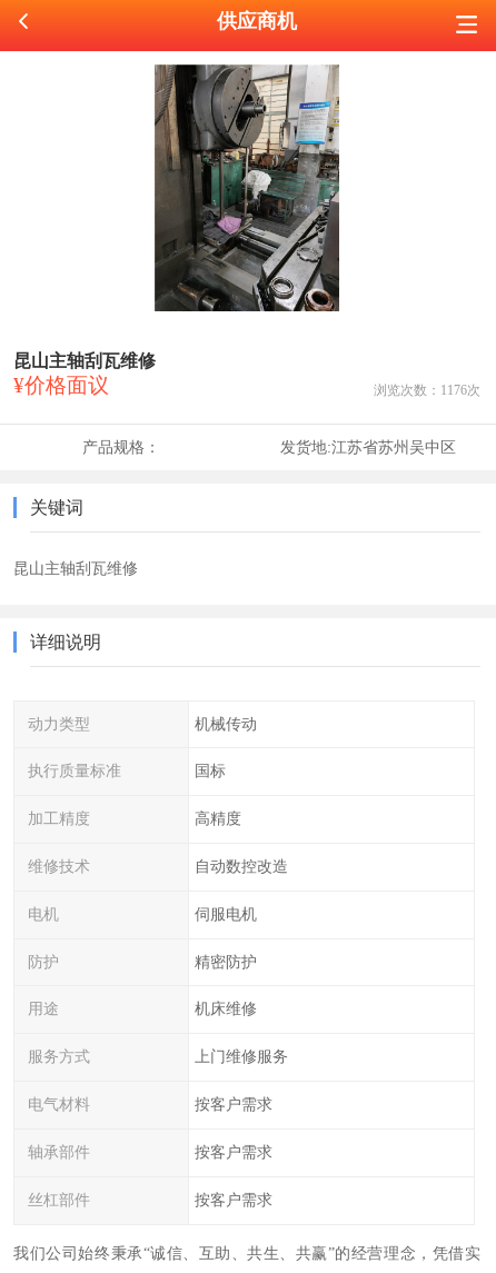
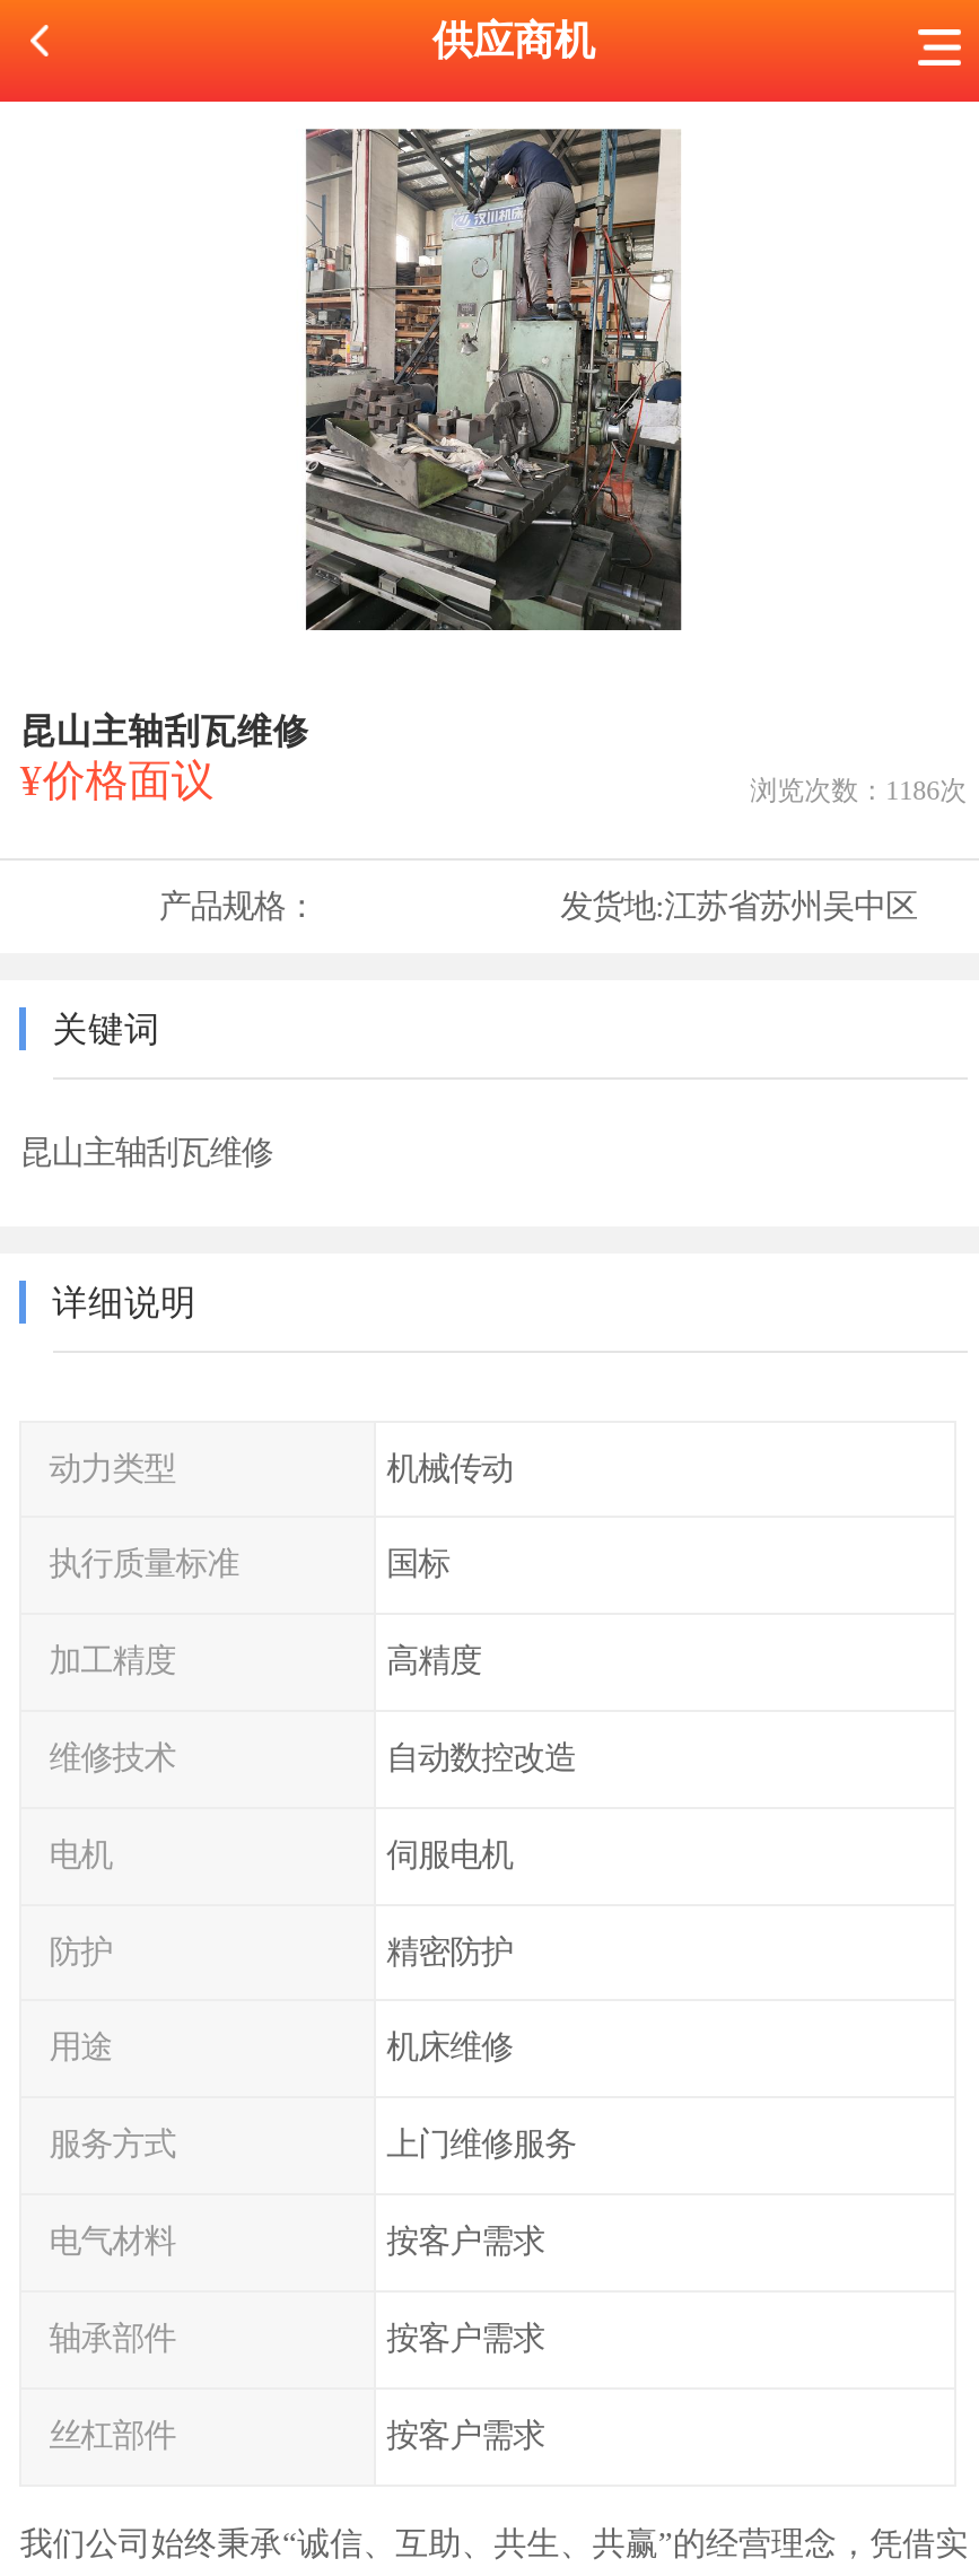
[153,64,340,312] [image] -> [306,126,681,632] [image]
[373,382,480,398] 浏览次数：1176次 -> [750,774,967,805] 浏览次数：1186次

